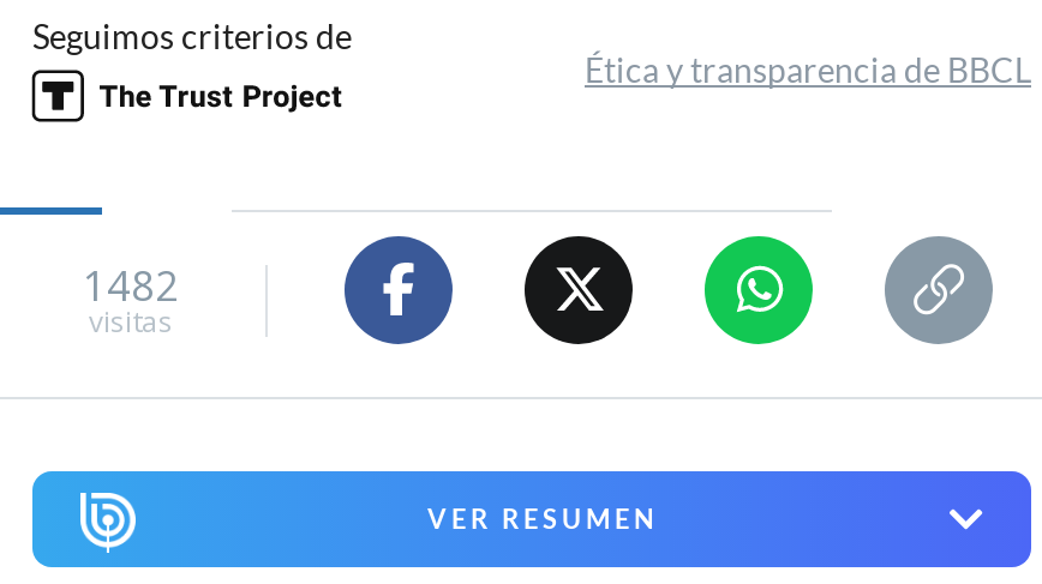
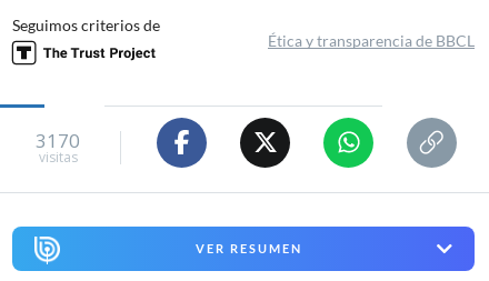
[83,258,179,313] 1482 -> [36,128,80,153] 3170

